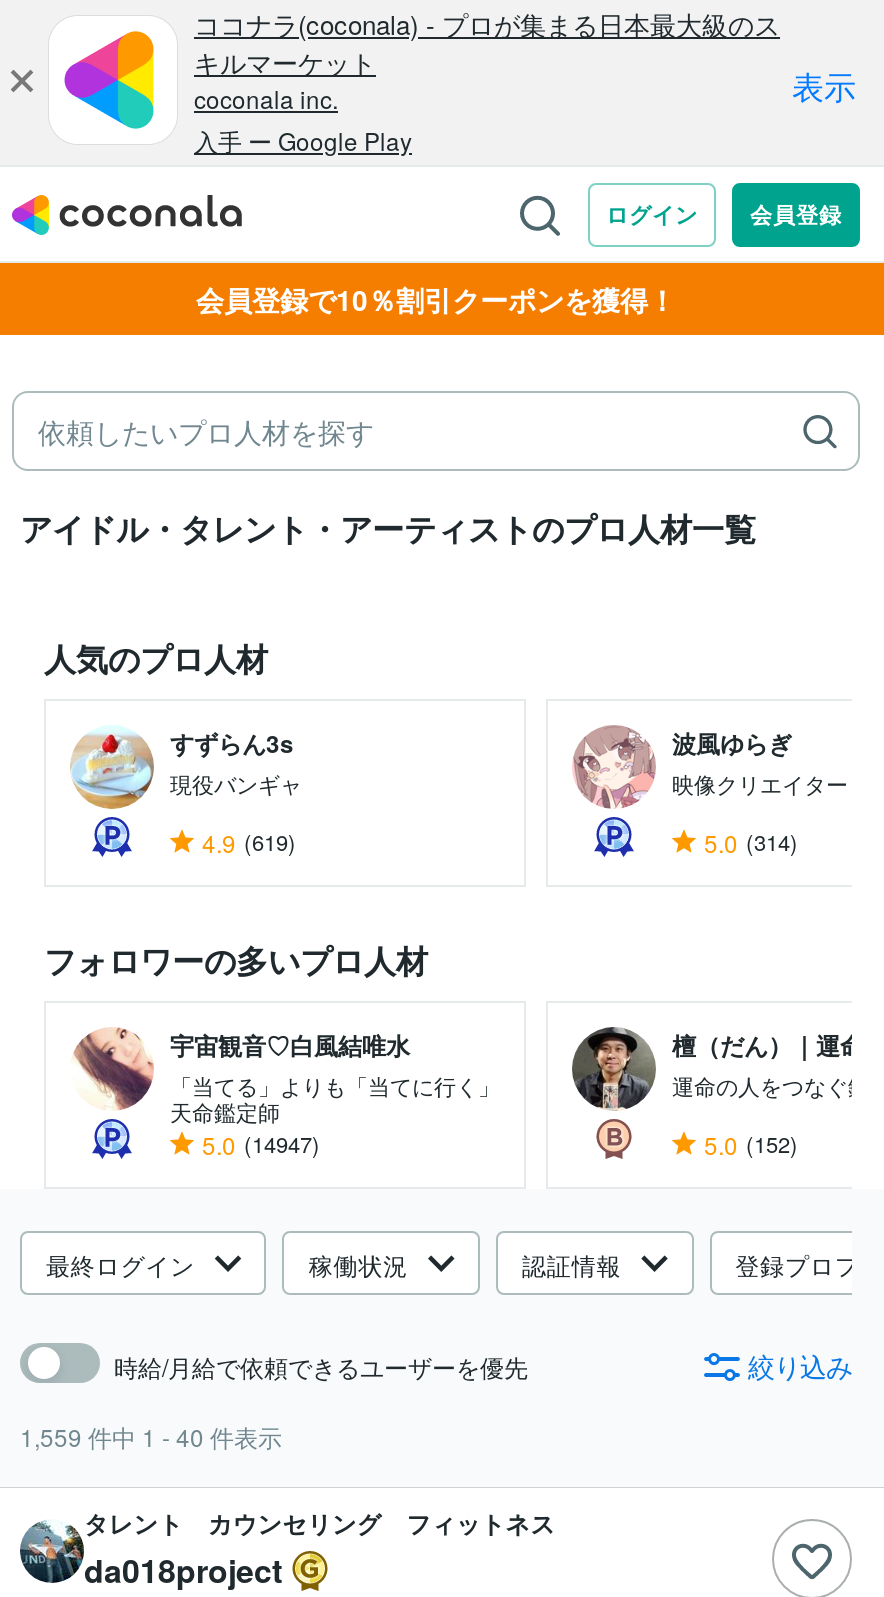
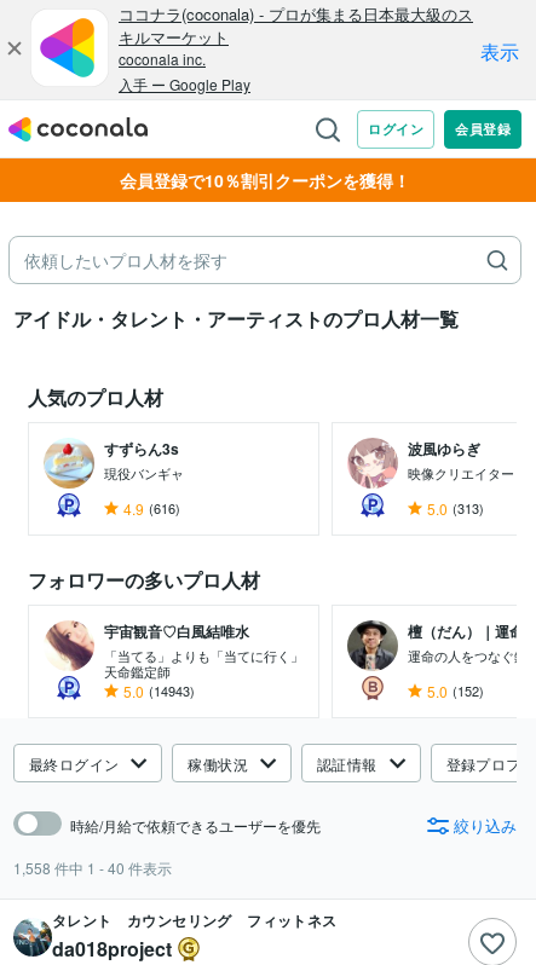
[202,825,296,859] 4.9 (619) -> [123,498,180,519] 4.9 (616)
[704,825,798,859] 5.0 (314) -> [427,498,484,519] 5.0 (313)
[202,1127,320,1161] 5.0 (14947) -> [123,681,195,701] 5.0 (14943)
[20,1419,282,1453] 1,559件中1 - 40件表示 -> [13,857,172,878] 1,558件中1 - 40件表示

